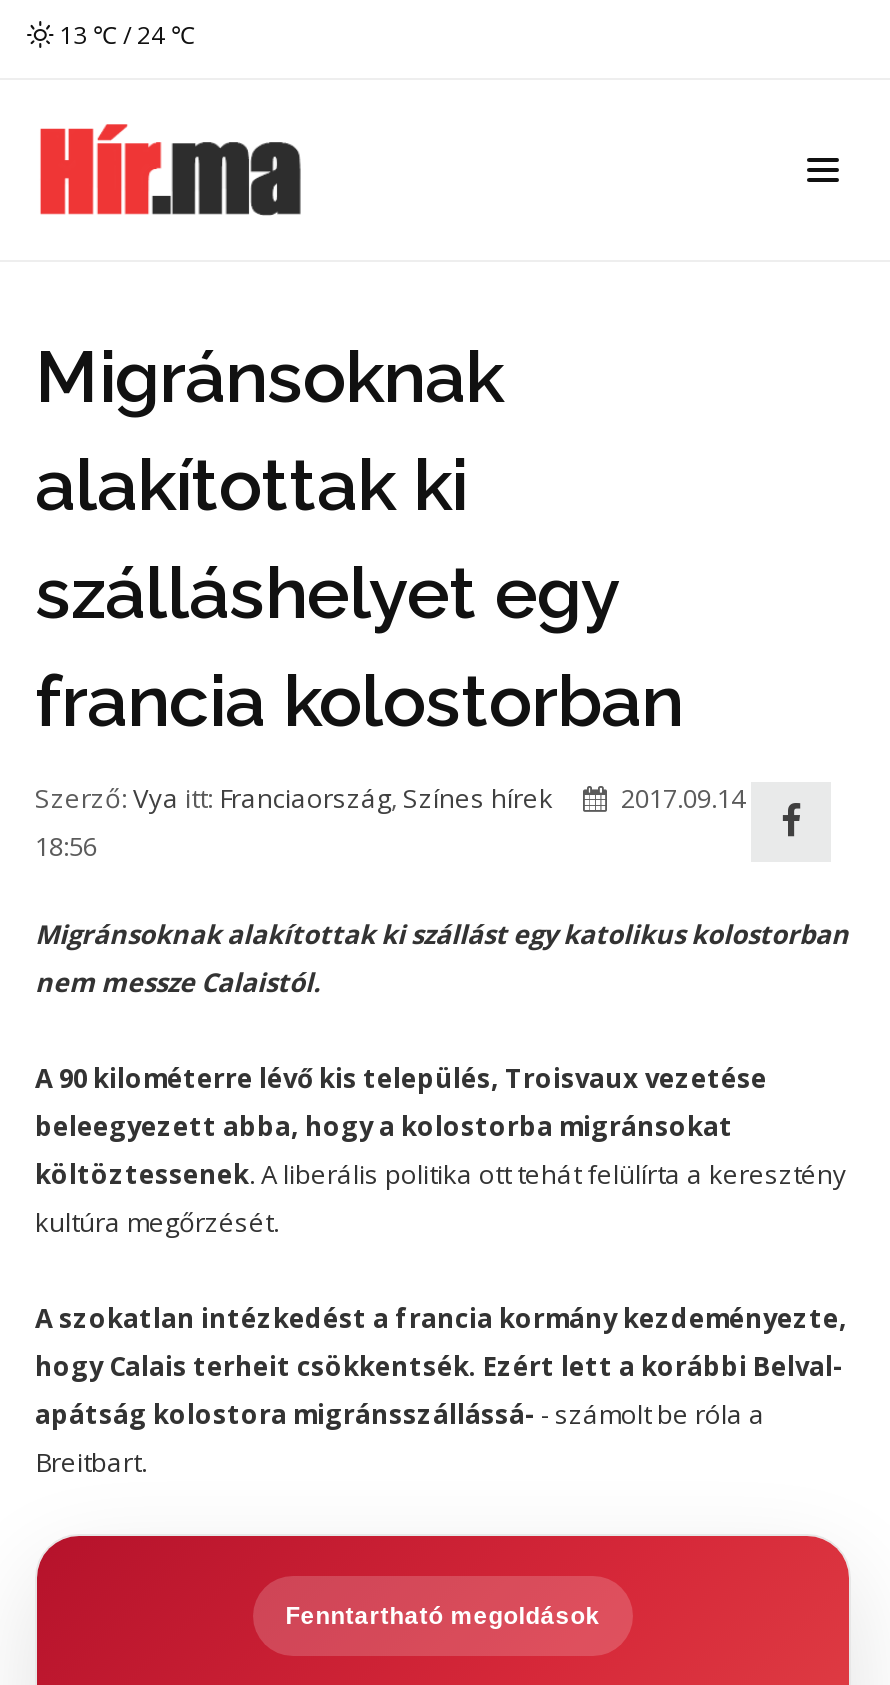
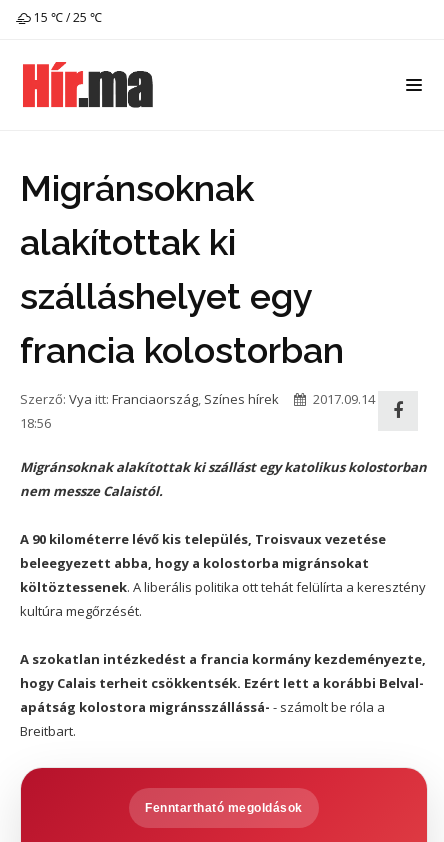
[53,18,195,52] 13 ℃ / 24 ℃ -> [31,9,102,26] 15 ℃ / 25 ℃

